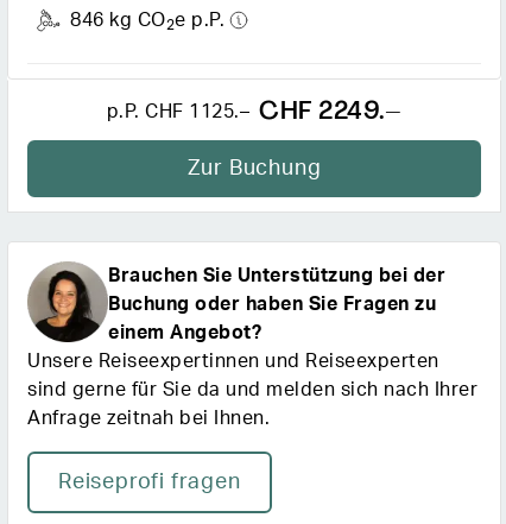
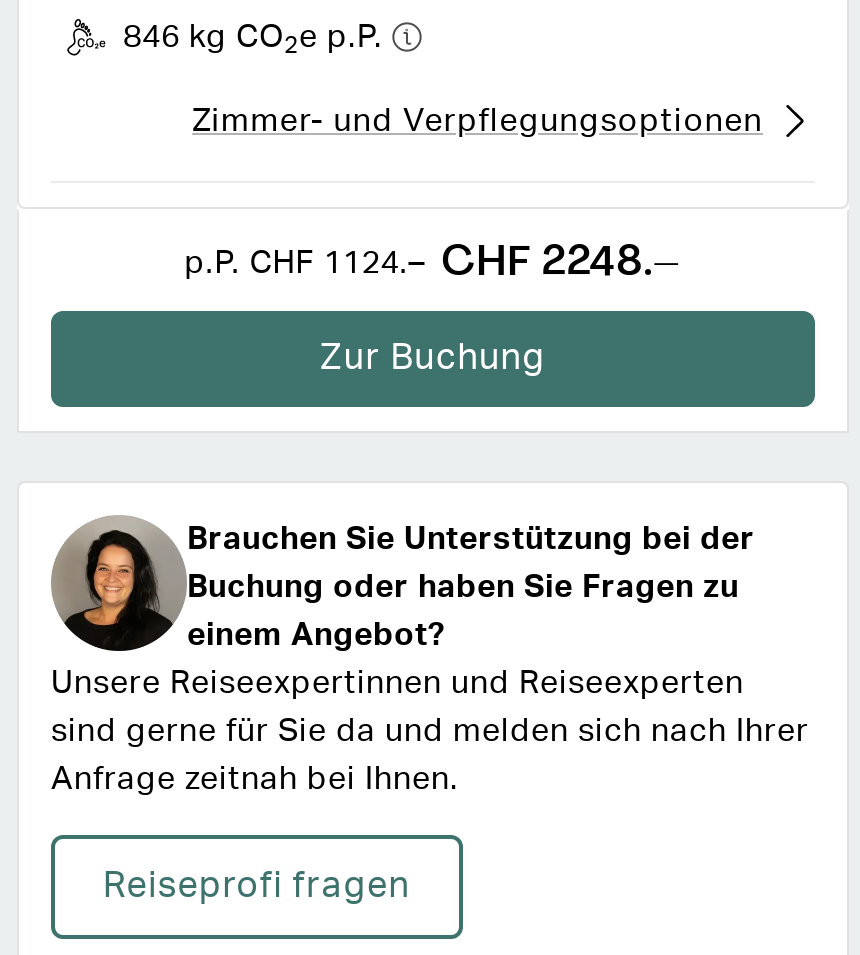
[107,94,402,127] p.P. CHF 1125.– CHF 2249.– -> [185,105,763,289] Zimmer- und Verpflegungsoptionen | p.P. CHF 1124.– CHF 2248.–

